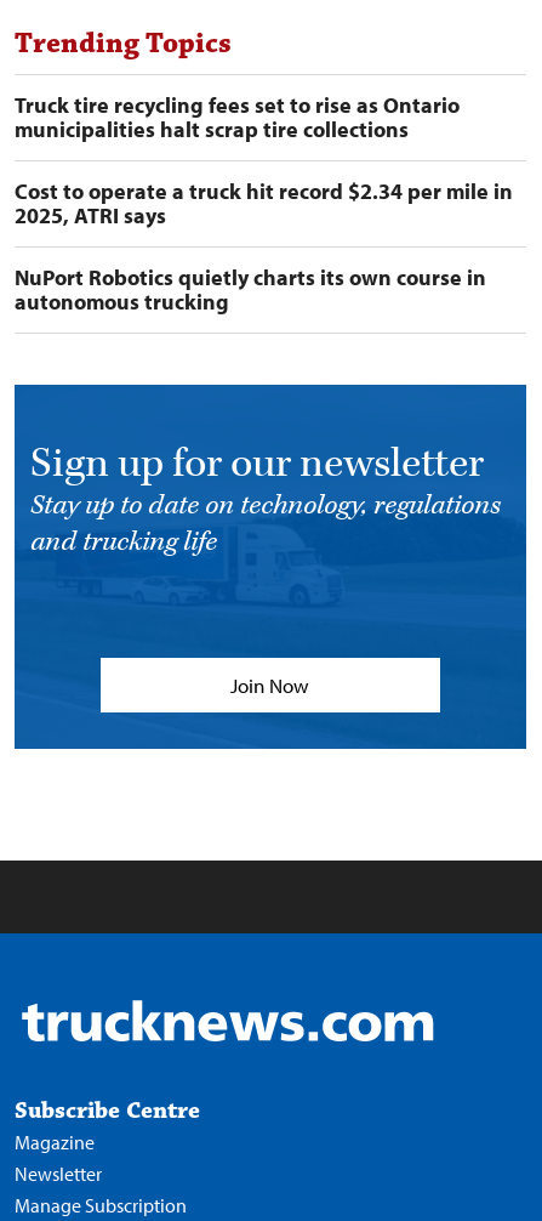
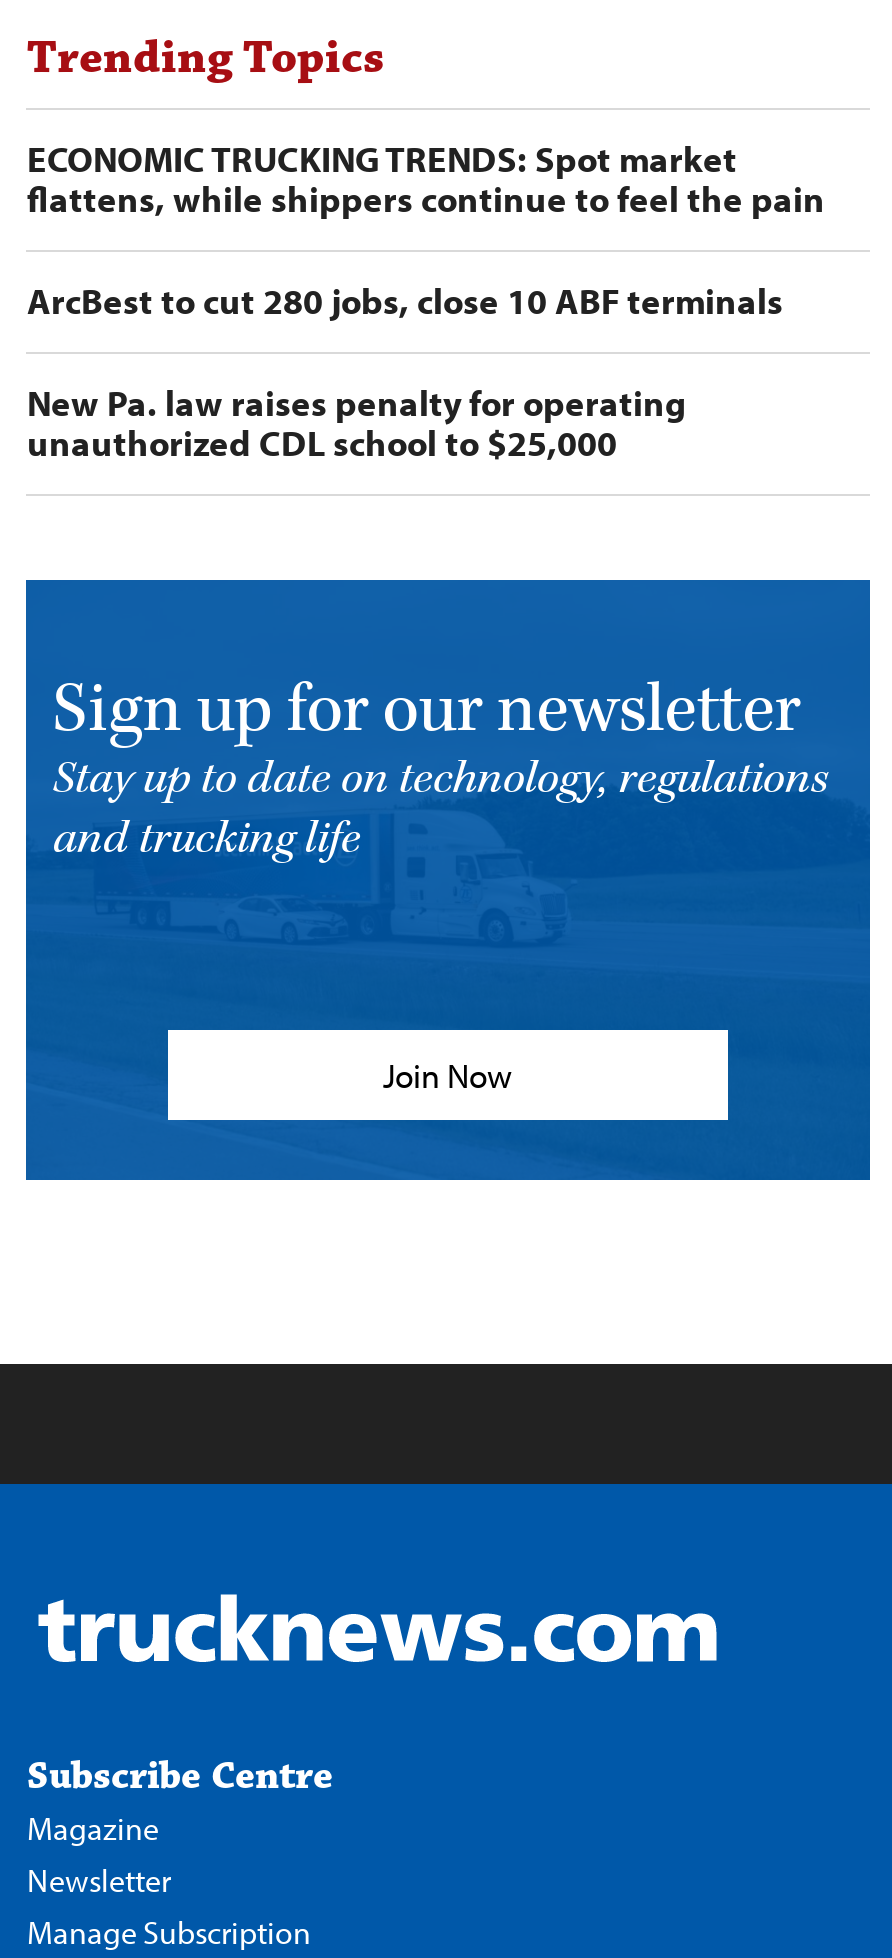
[15,91,460,143] Truck tire recycling fees set to rise as Ontario | municipalities halt scrap tire collections -> [27,136,825,222] ECONOMIC TRUCKING TRENDS: Spot market | flattens, while shippers continue to feel the pain
[15,177,513,230] Cost to operate a truck hit record $2.34 per mile in | 2025, ATRI says -> [27,278,783,324] ArcBest to cut 280 jobs, close 10 ABF terminals
[15,263,487,316] NuPort Robotics quietly charts its own course in | autonomous trucking -> [27,380,687,466] New Pa. law raises penalty for operating | unauthorized CDL school to $25,000

